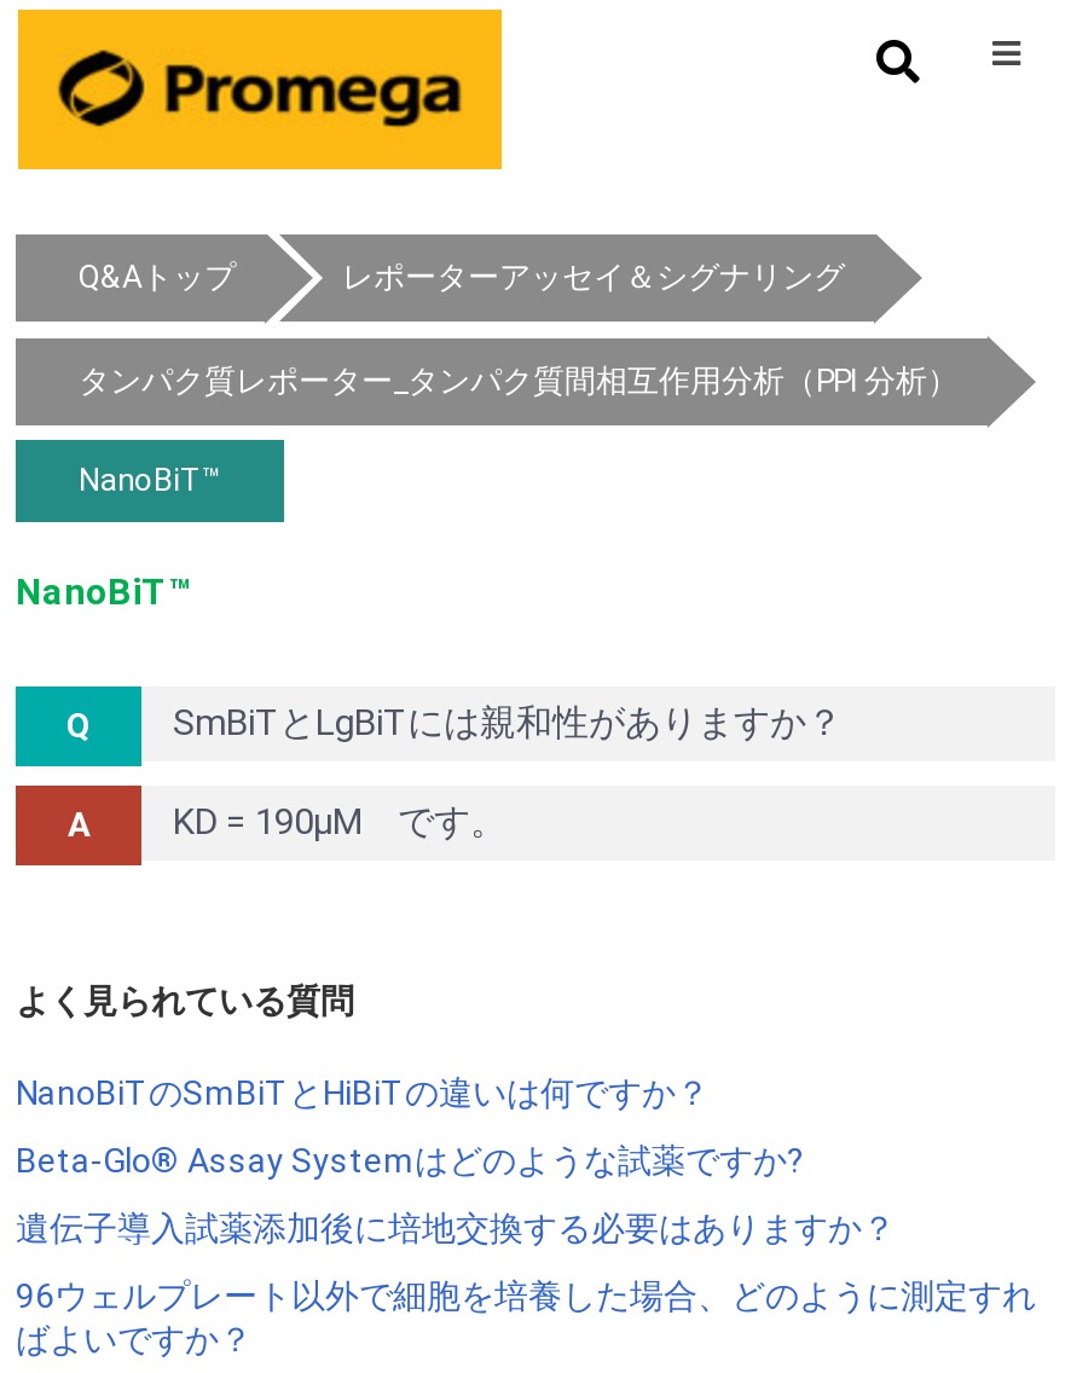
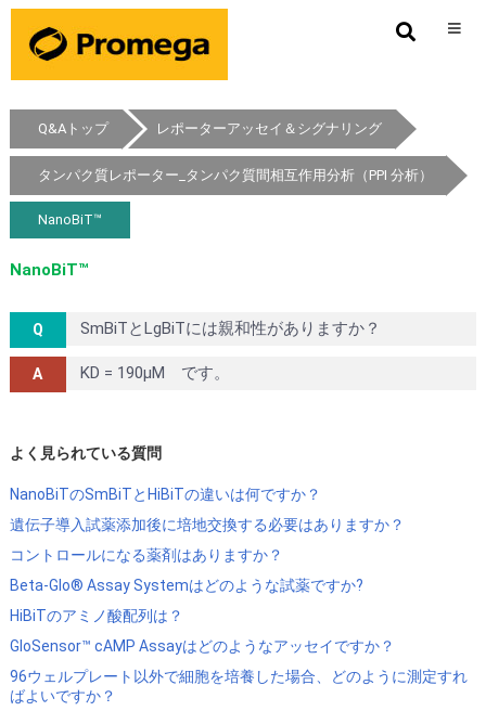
moved [16,1140,804,1179] -> [10,576,363,594]: Beta-Glo® Assay Systemはどのような試薬ですか?
moved [16,1208,896,1246] -> [10,515,405,533]: 遺伝子導入試薬添加後に培地交換する必要はありますか？
none -> [10,546,395,654] コントロールになる薬剤はありますか？ | HiBiTのアミノ酸配列は？ | GloSensor™ cAMP Assayはどのようなアッセイですか？

